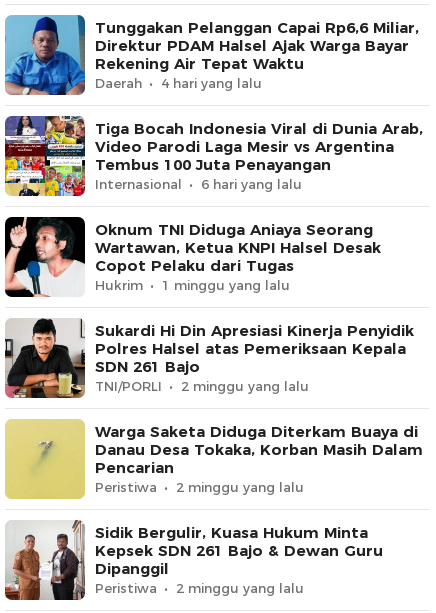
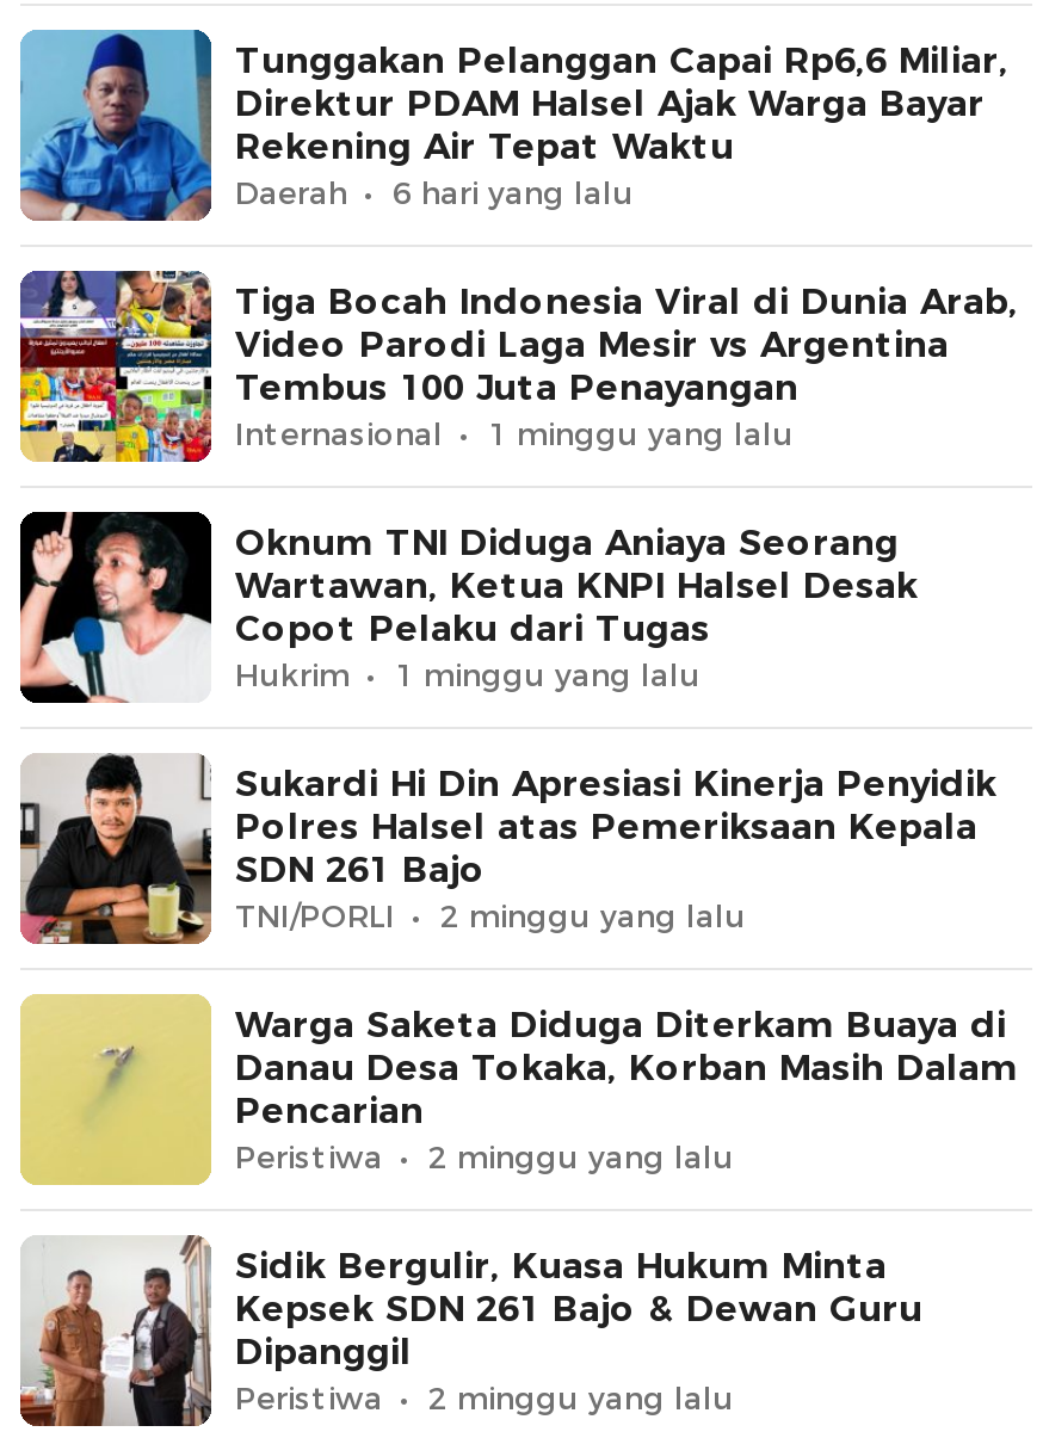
[161,75,262,91] 4 hari yang lalu -> none
moved [201,176,302,192] -> [393,172,634,210]: 6 hari yang lalu
none -> [488,413,794,451] 1 minggu yang lalu

